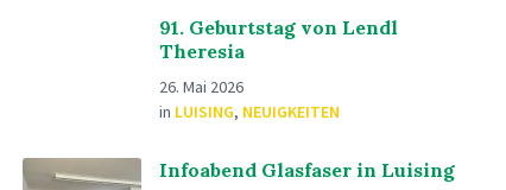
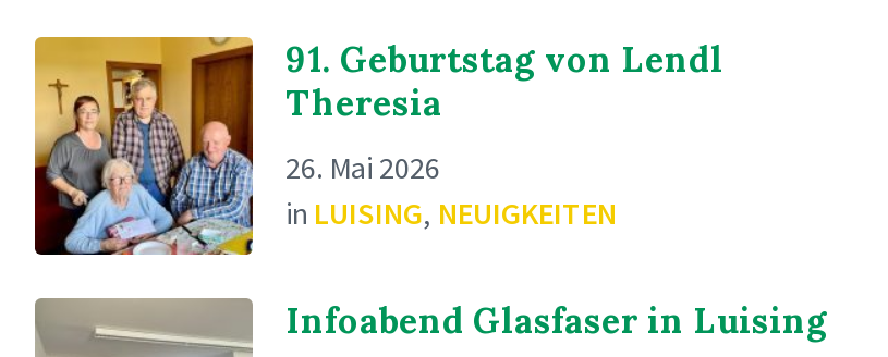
none -> [33,35,255,257] [image]

